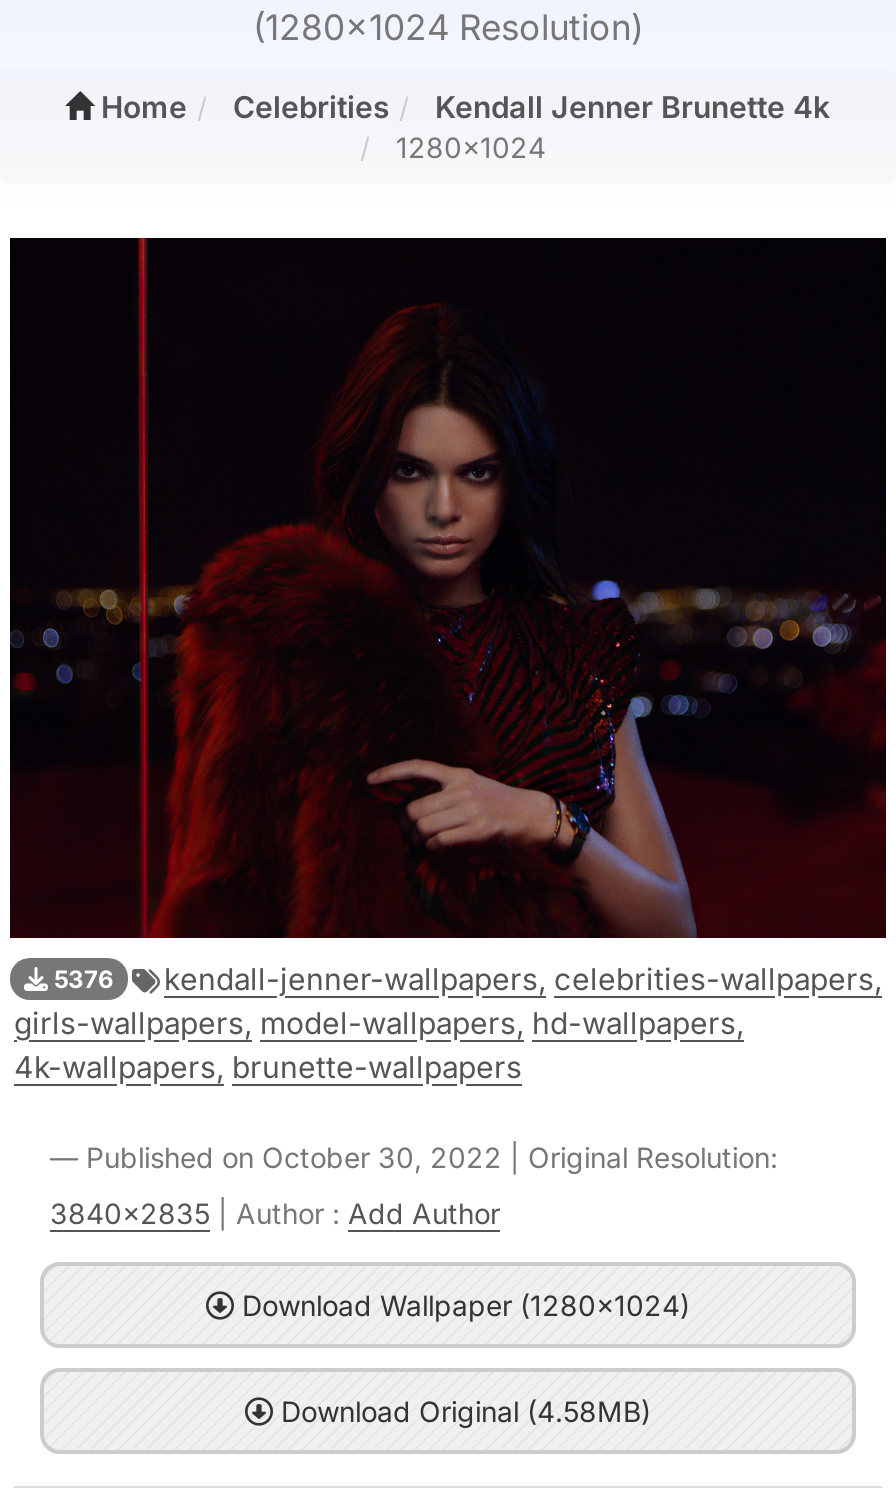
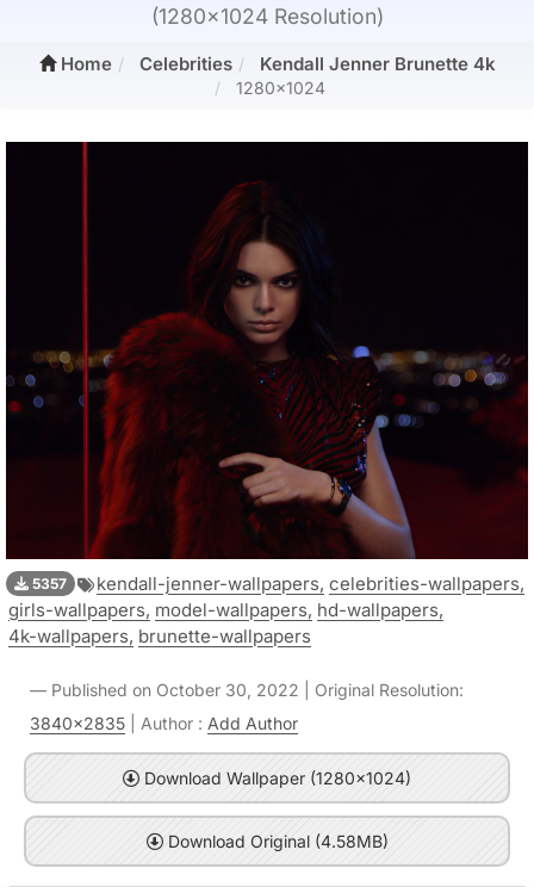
[48,961,882,999] 5376 kendall-jenner-wallpapers, celebrities-wallpapers, -> [29,573,524,595] 5357 kendall-jenner-wallpapers, celebrities-wallpapers,

